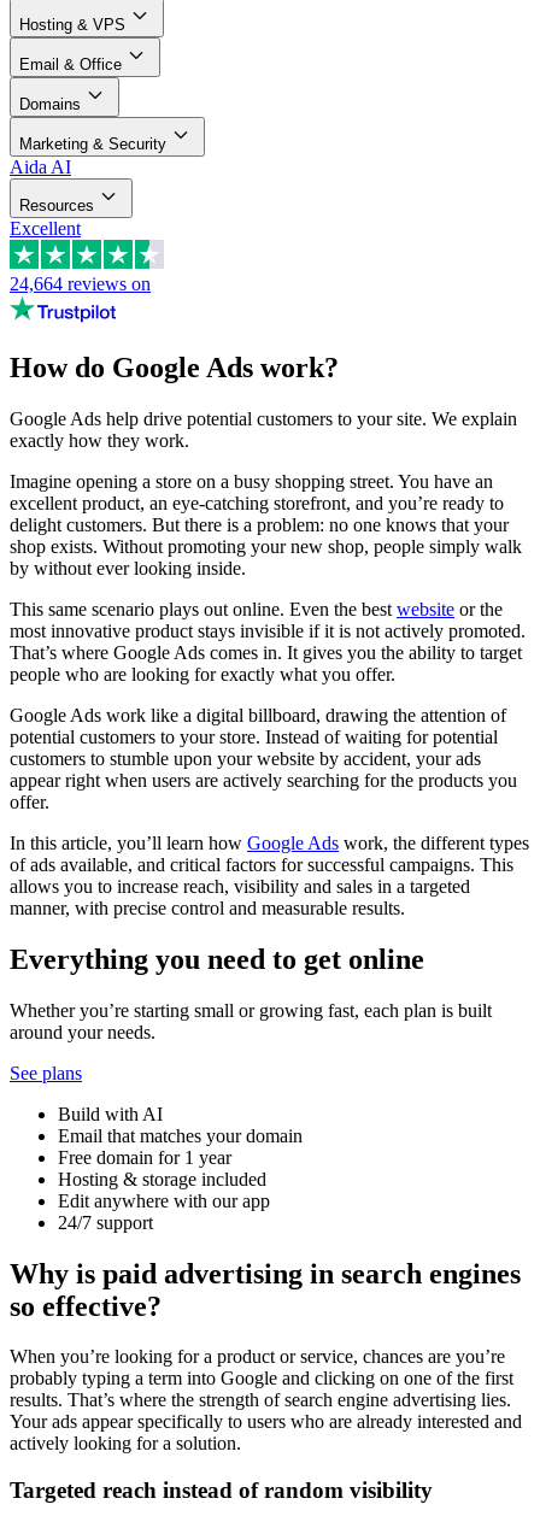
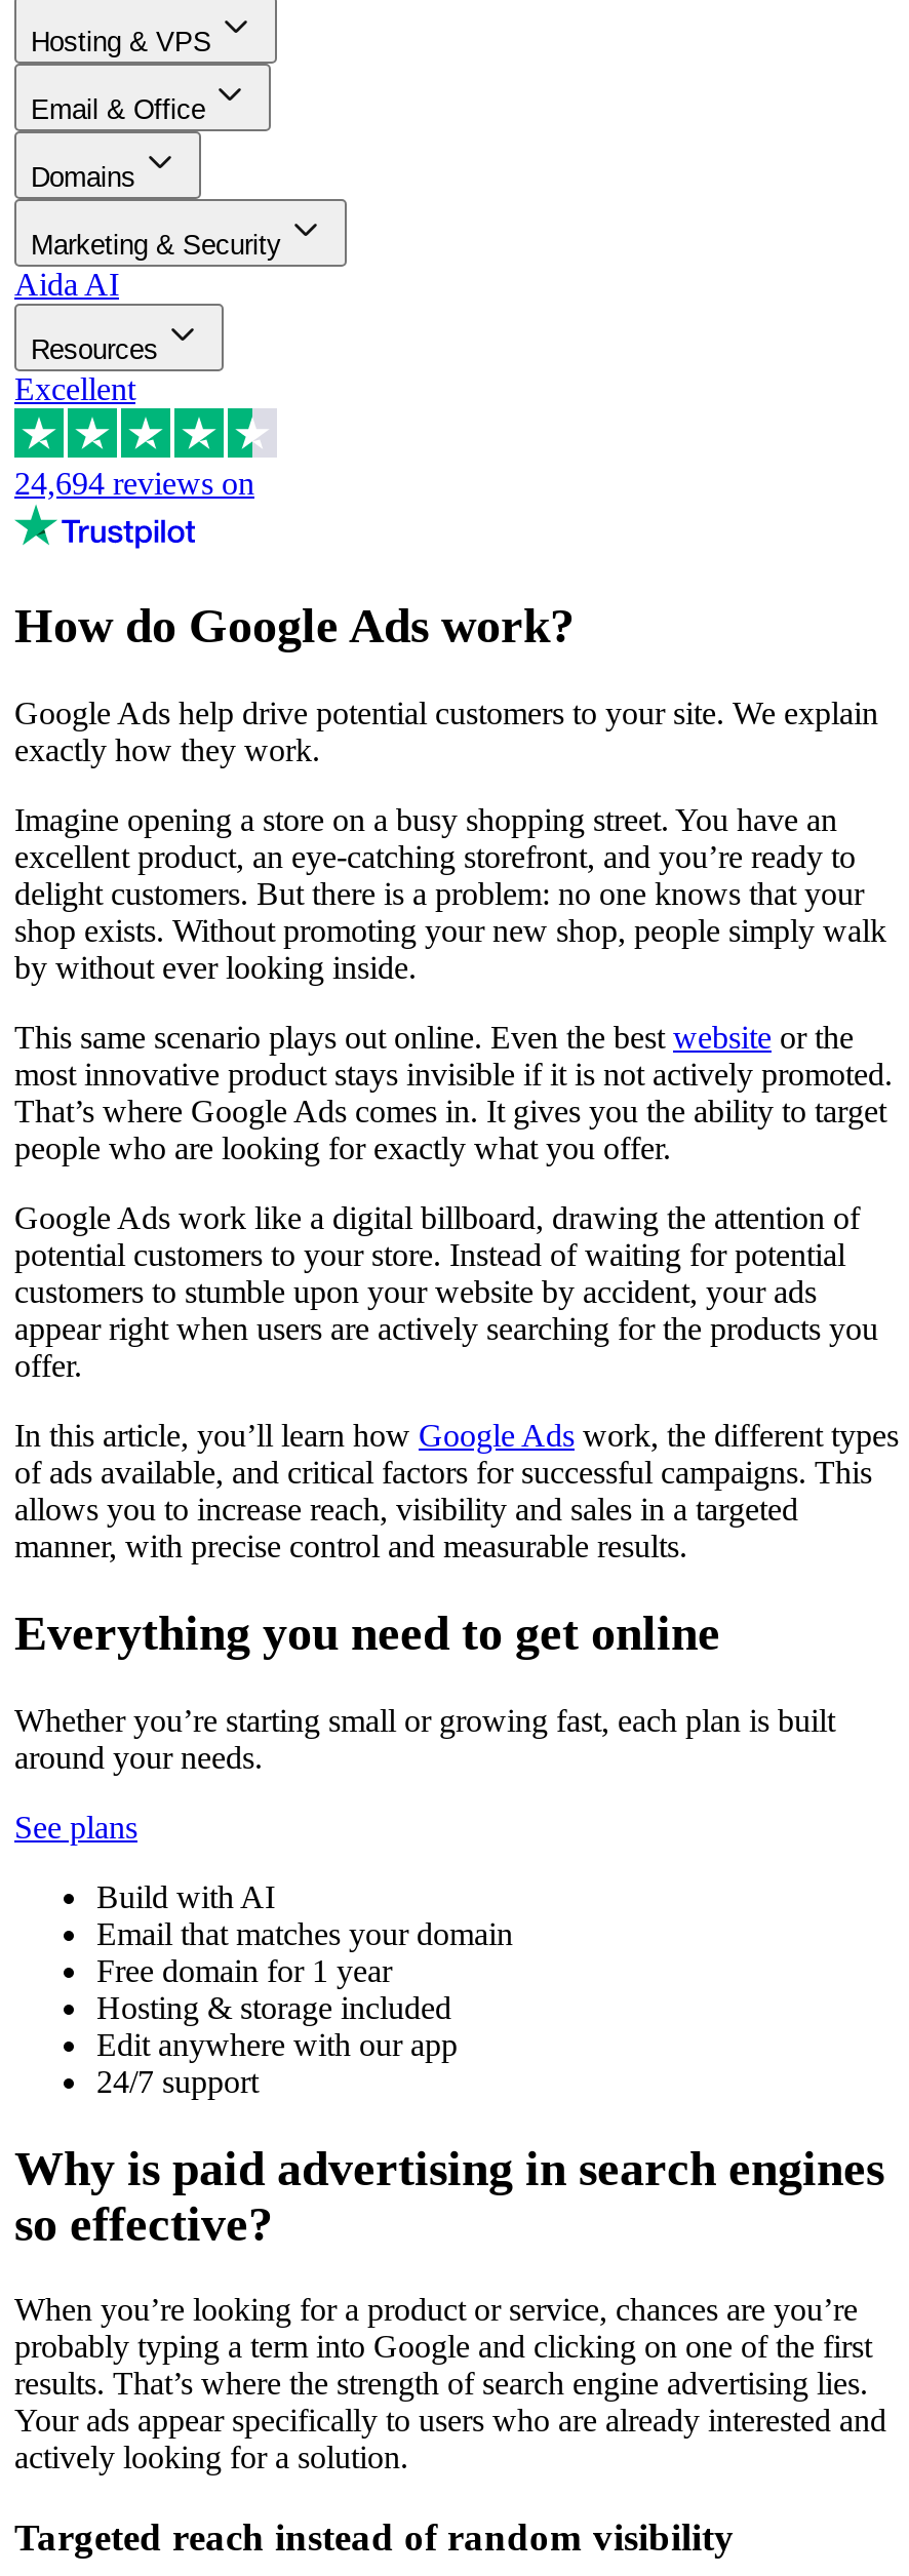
[10,274,151,294] 24,664 reviews on -> [14,466,254,501] 24,694 reviews on

